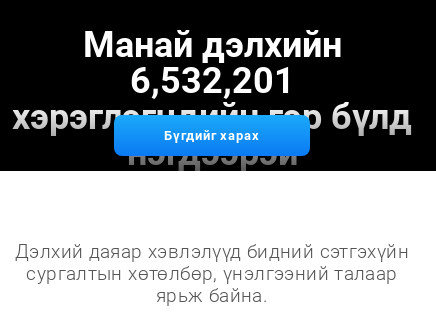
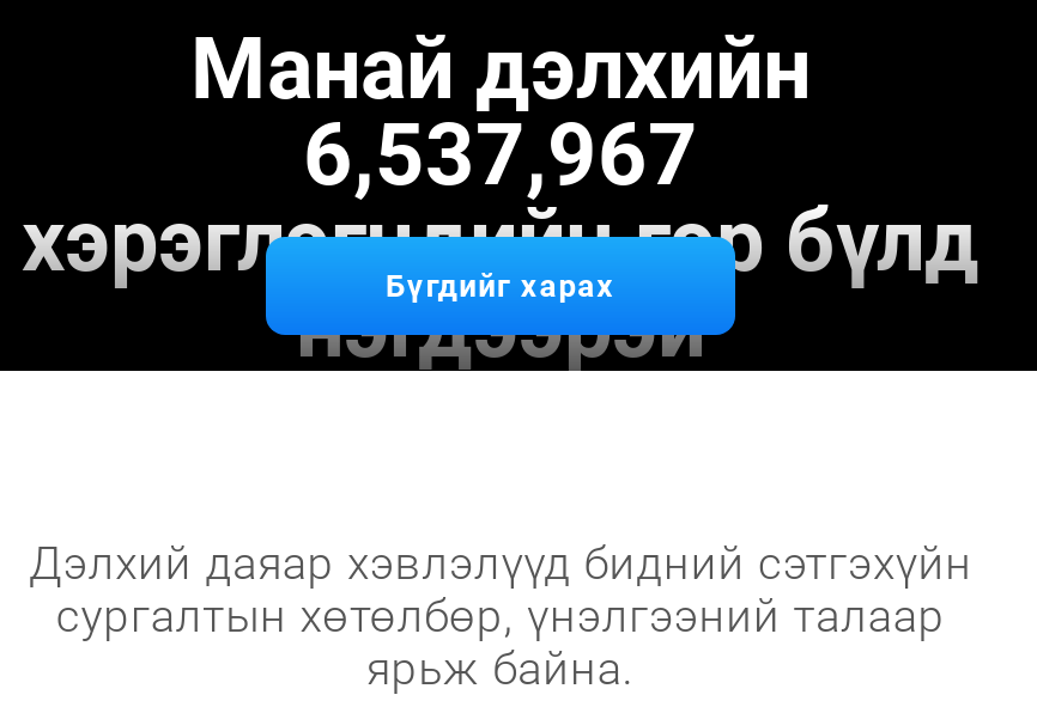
[129,60,294,102] 6,532,201 -> [303,105,698,206] 6,537,967

